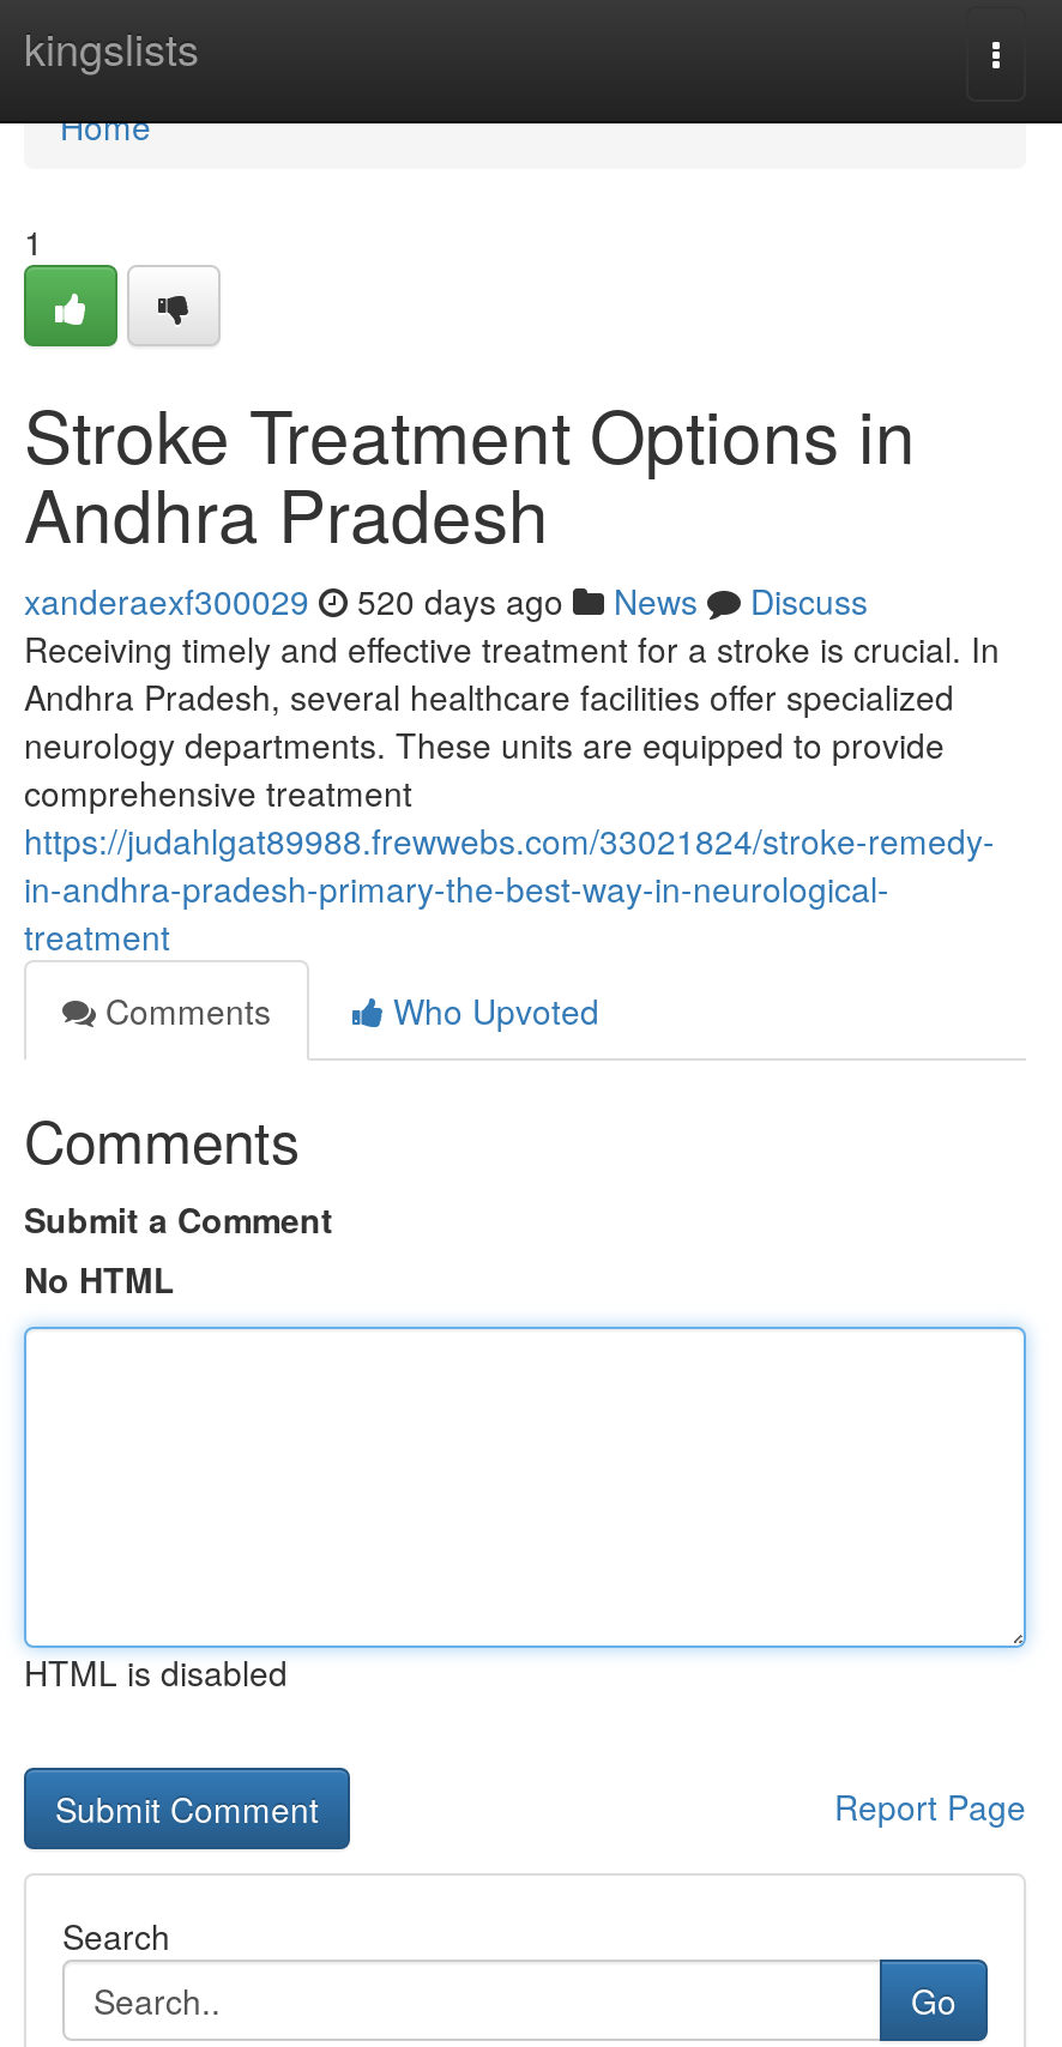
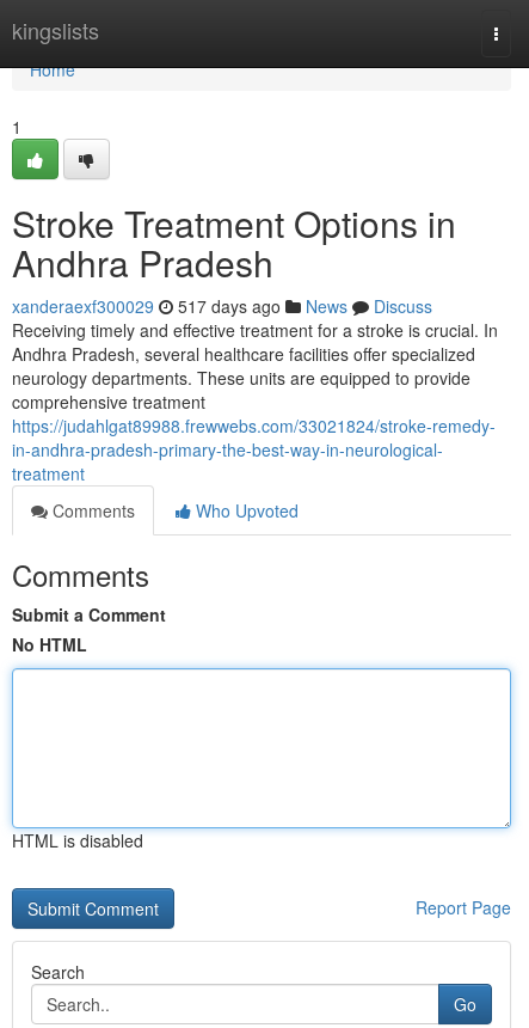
[24,576,868,624] xanderaexf300029 520 days ago News Discuss -> [12,294,432,318] xanderaexf300029 517 days ago News Discuss

